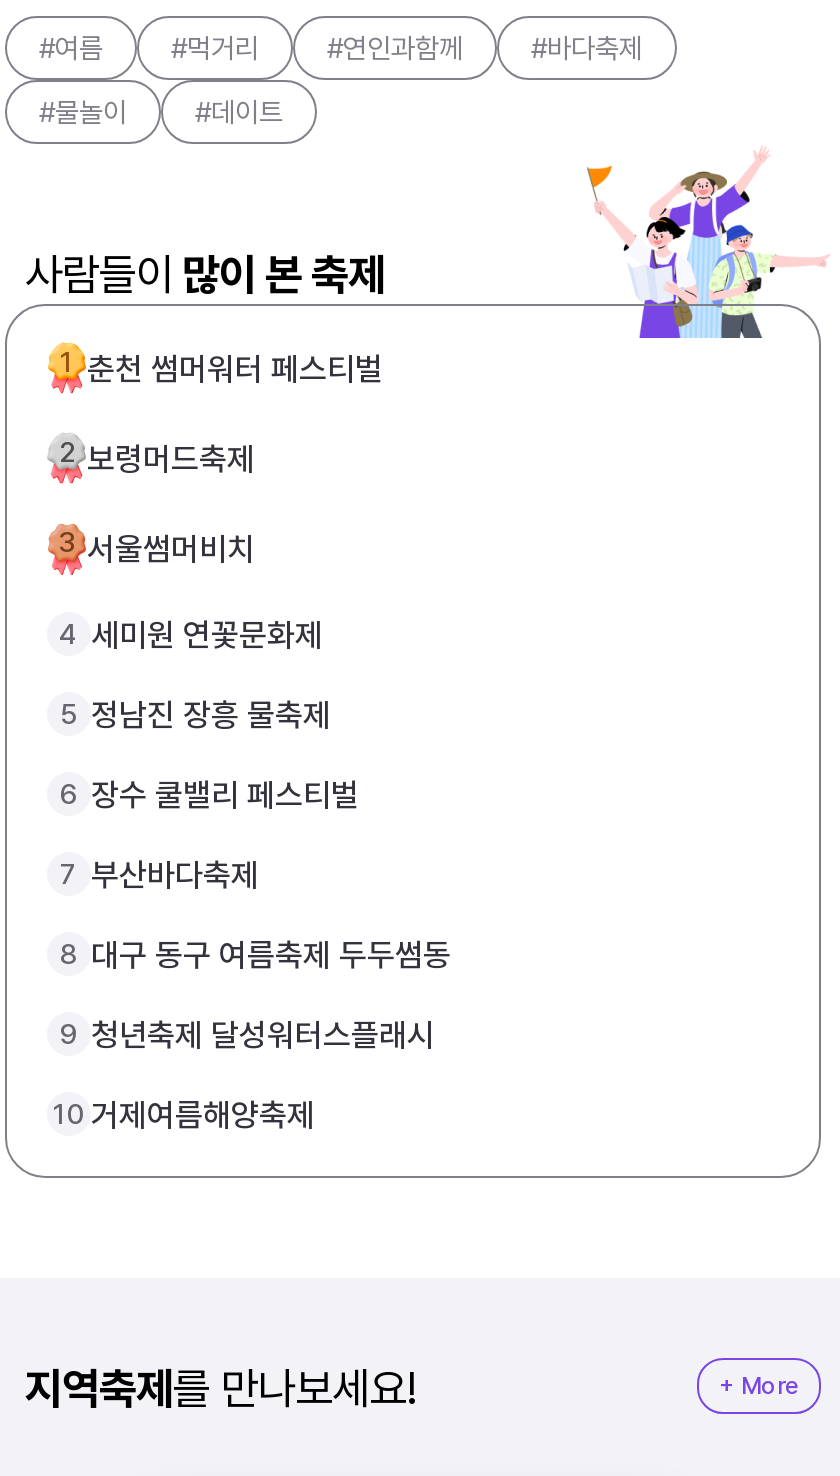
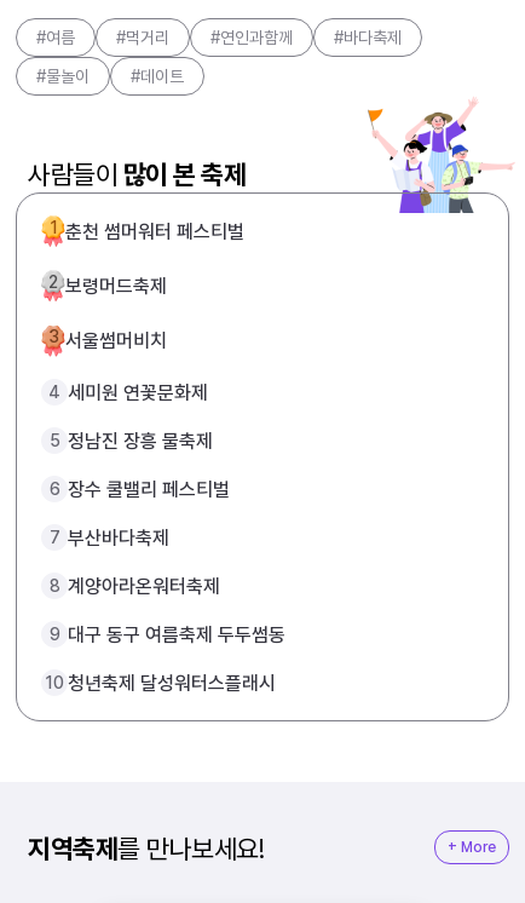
[60,936,451,974] 8 대구 동구 여름축제 두두썸동 -> [49,575,220,598] 8 계양아라온워터축제
[60,1016,435,1054] 9 청년축제 달성워터스플래시 -> [49,623,285,646] 9 대구 동구 여름축제 두두썸동
[53,1096,315,1134] 10 거제여름해양축제 -> [45,672,276,695] 10 청년축제 달성워터스플래시

